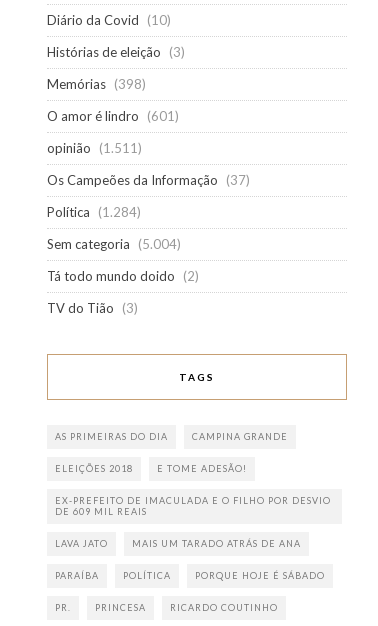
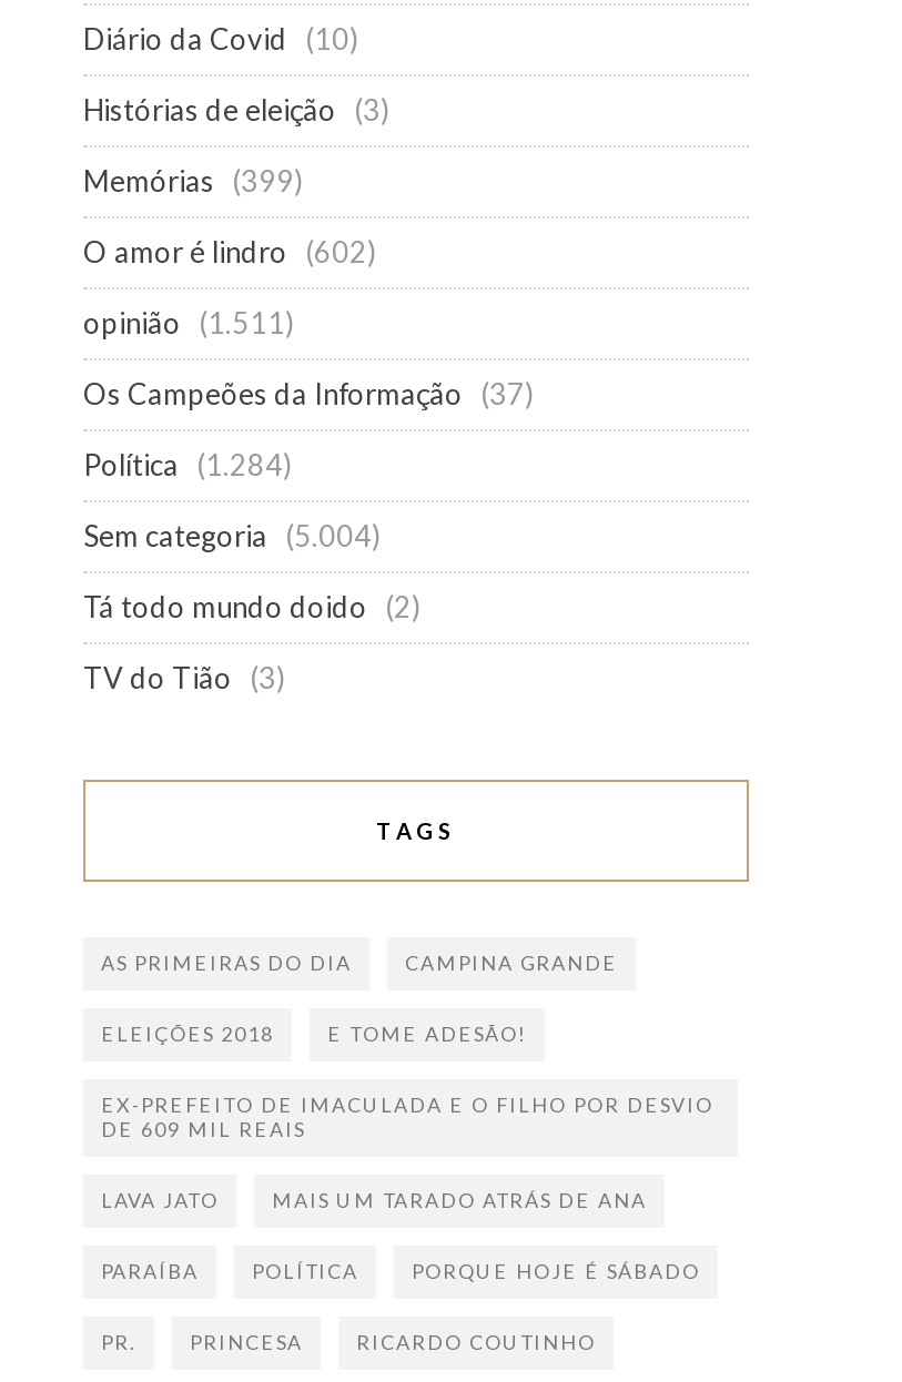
[47,76,146,92] Memórias (398) -> [83,163,303,199] Memórias (399)
[47,108,179,124] O amor é lindro (601) -> [83,234,376,270] O amor é lindro (602)

